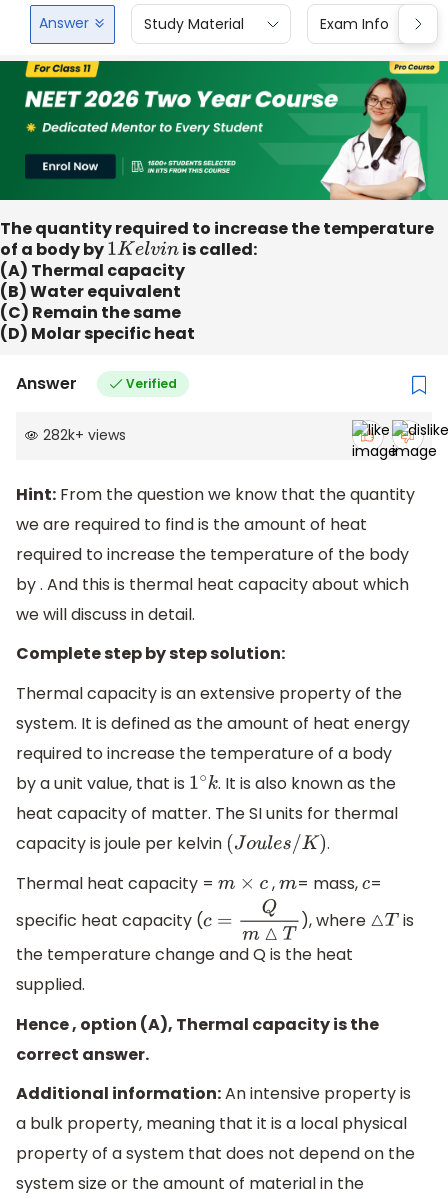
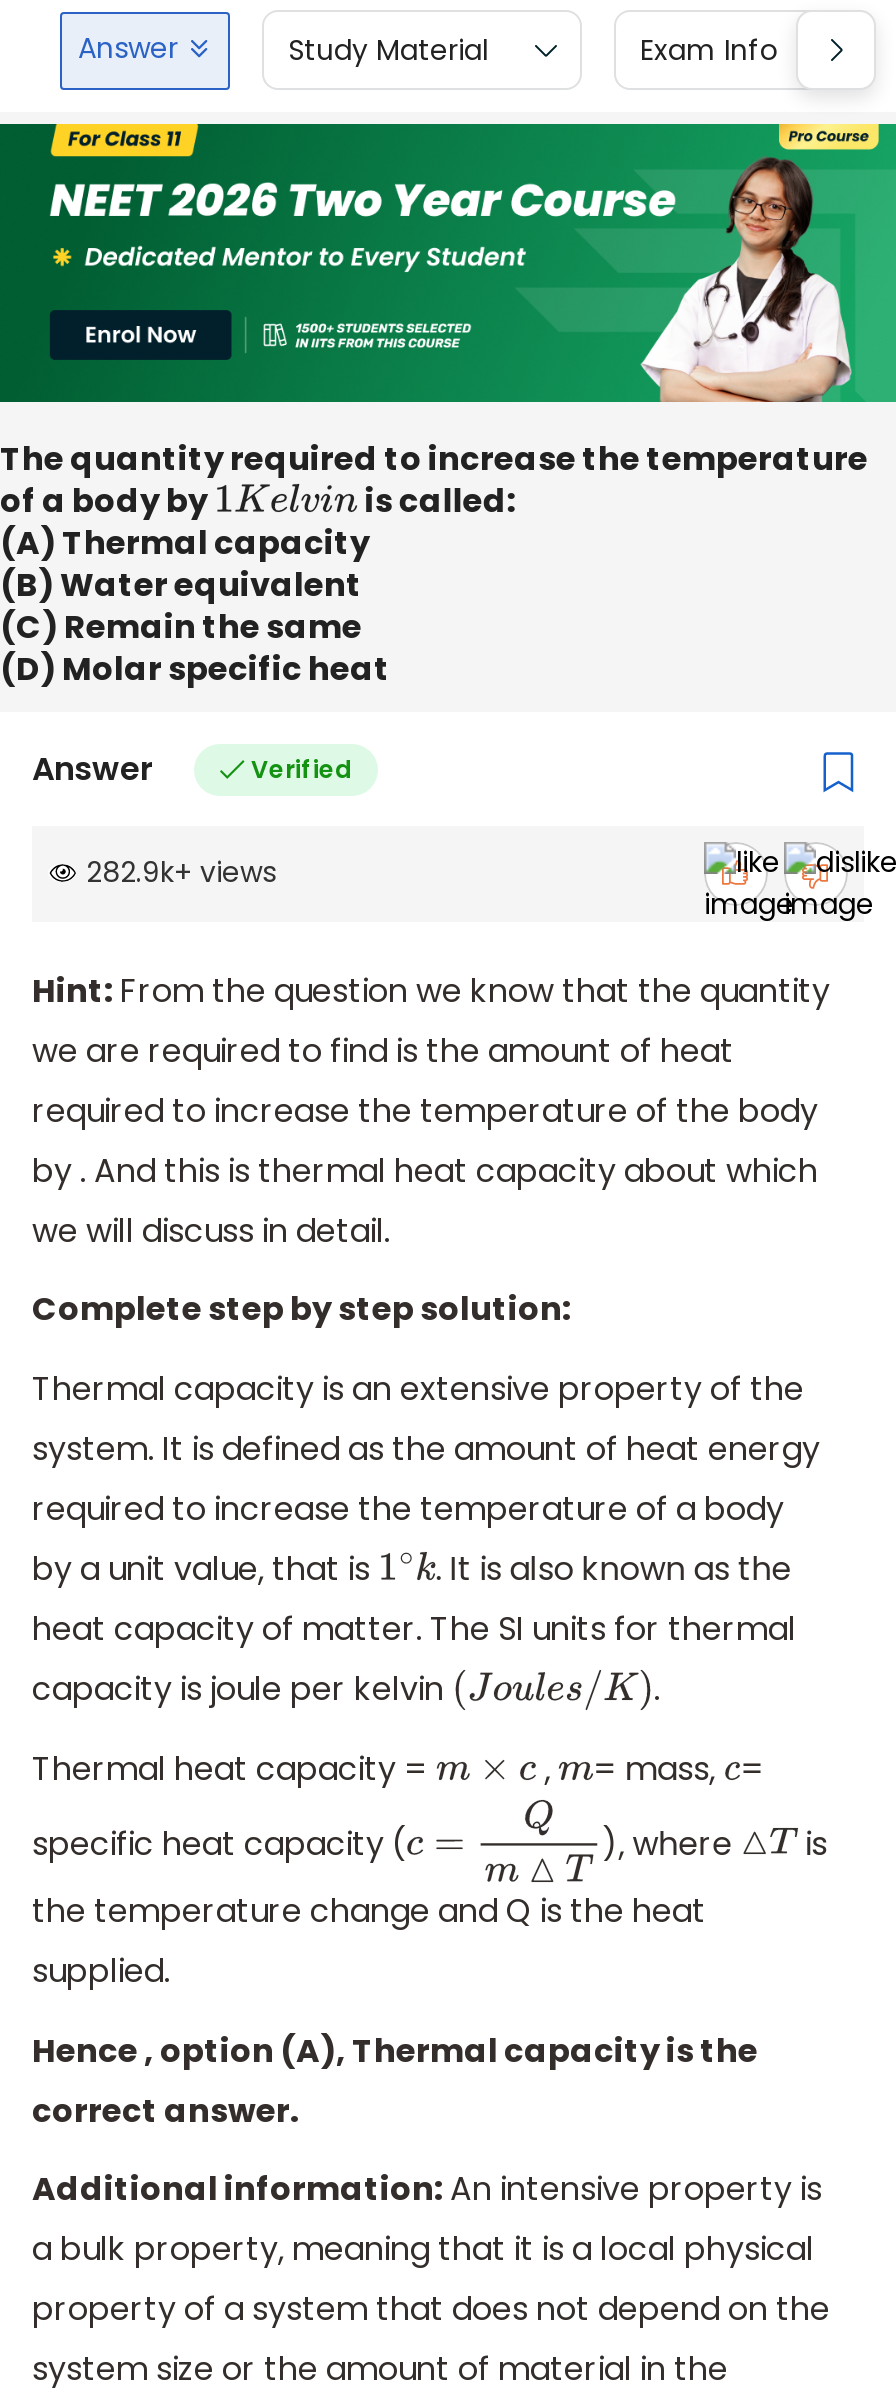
[43,425,126,445] 282k+ views -> [86,853,276,893] 282.9k+ views

